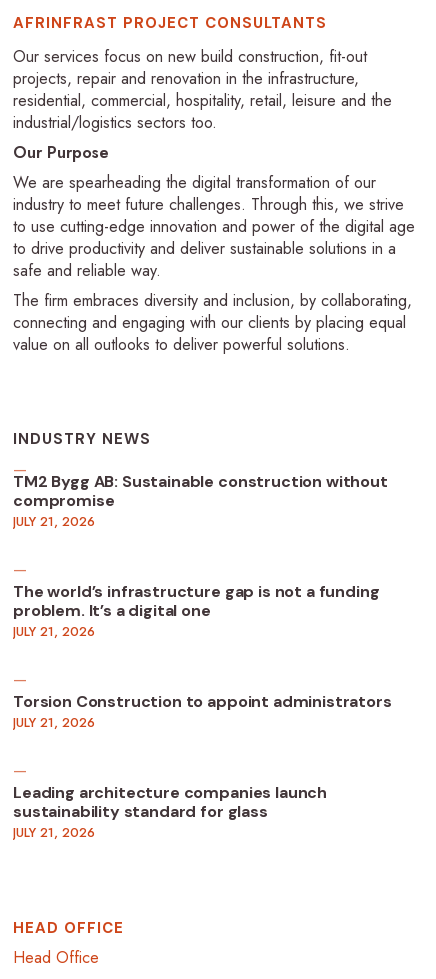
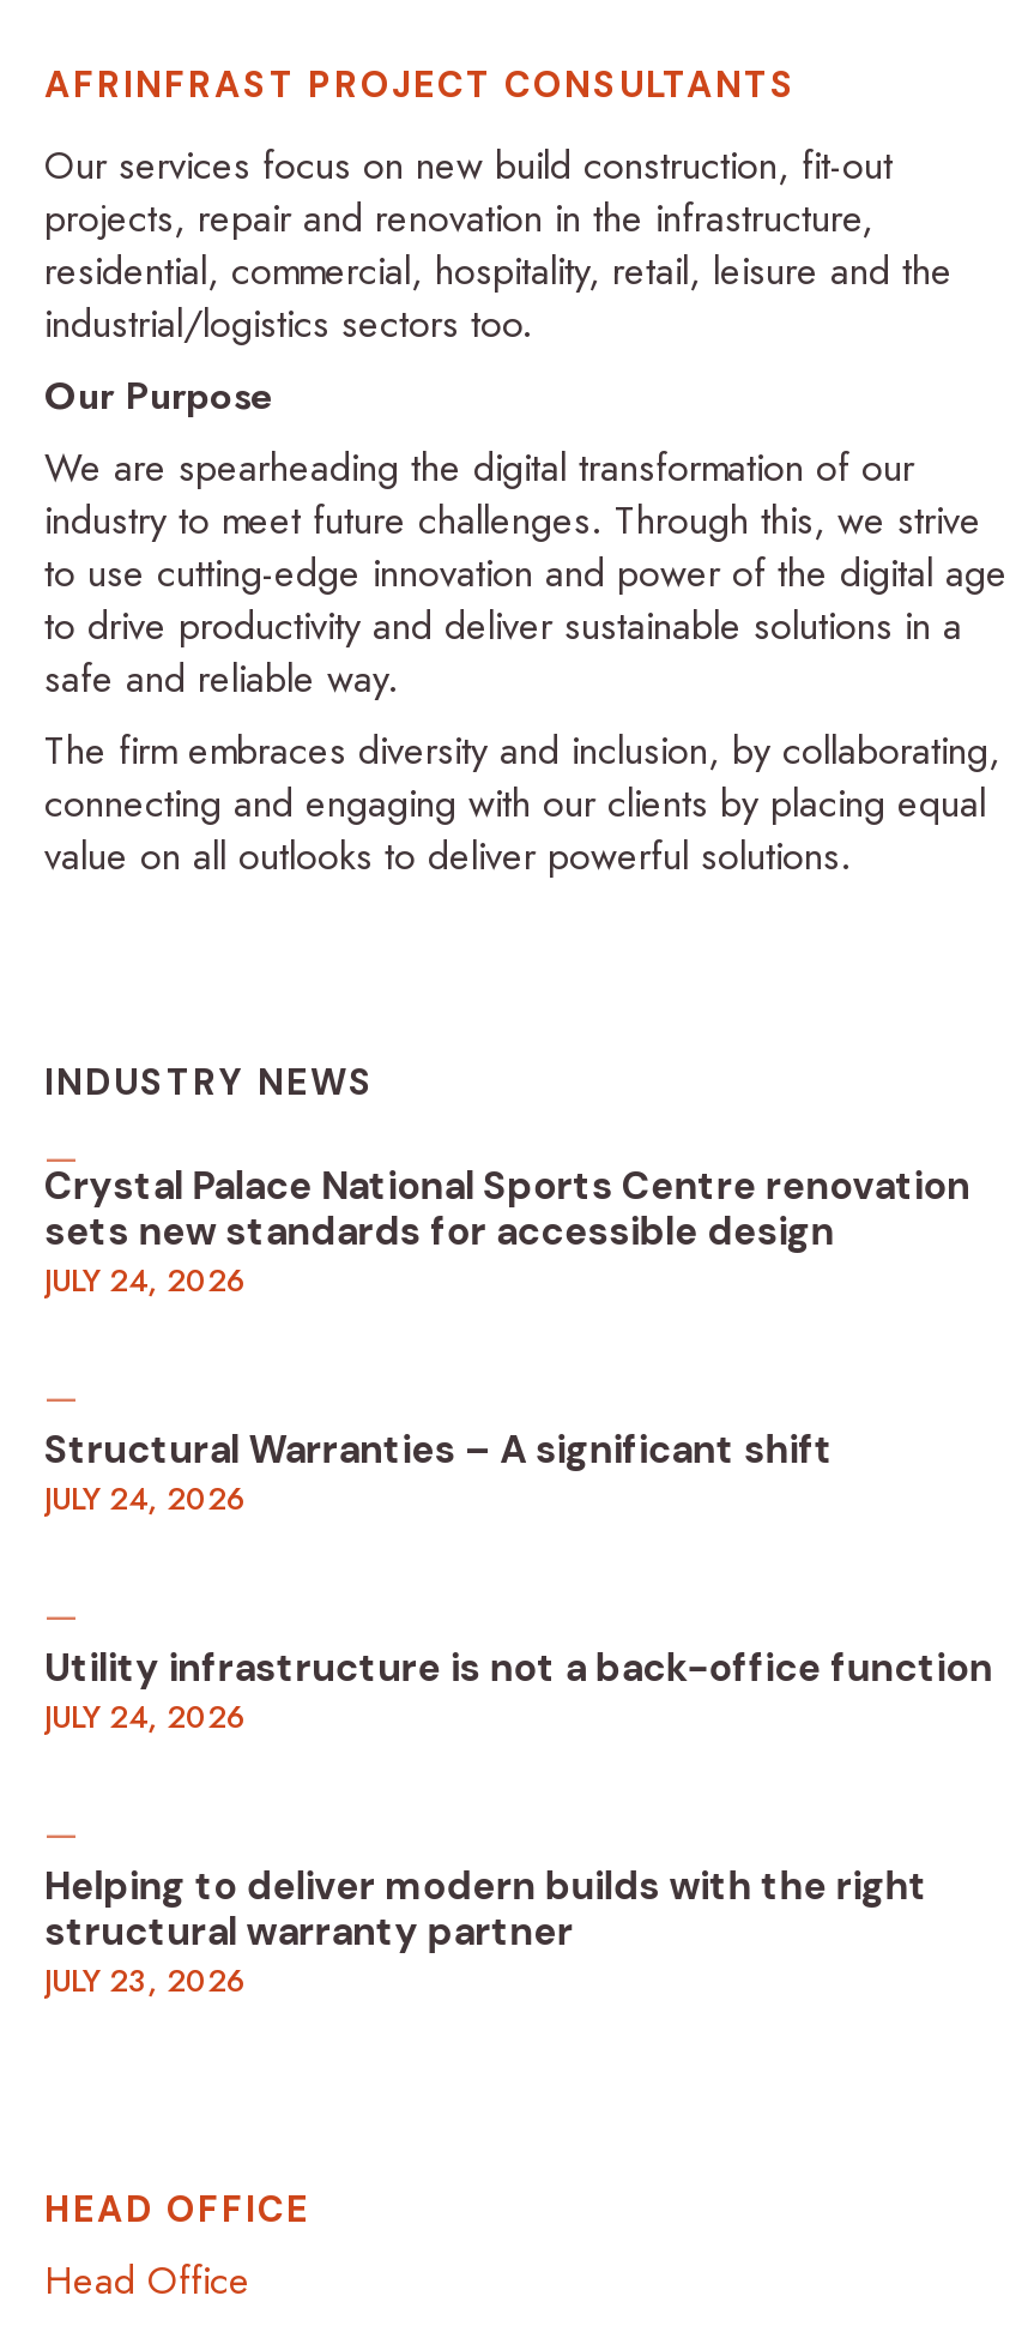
[13,472,388,531] TM2 Bygg AB: Sustainable construction without | compromise | JULY 21, 2026 -> [44,1162,970,1303] Crystal Palace National Sports Centre renovation | sets new standards for accessible design | JULY 24, 2026
[13,582,379,641] The world’s infrastructure gap is not a funding | problem. It’s a digital one | JULY 21, 2026 -> [44,1425,833,1521] Structural Warranties – A significant shift | JULY 24, 2026
[13,692,392,732] Torsion Construction to appoint administrators | JULY 21, 2026 -> [44,1644,993,1739] Utility infrastructure is not a back-office function | JULY 24, 2026
[13,783,327,842] Leading architecture companies launch | sustainability standard for glass | JULY 21, 2026 -> [44,1862,927,2003] Helping to deliver modern builds with the right | structural warranty partner | JULY 23, 2026

